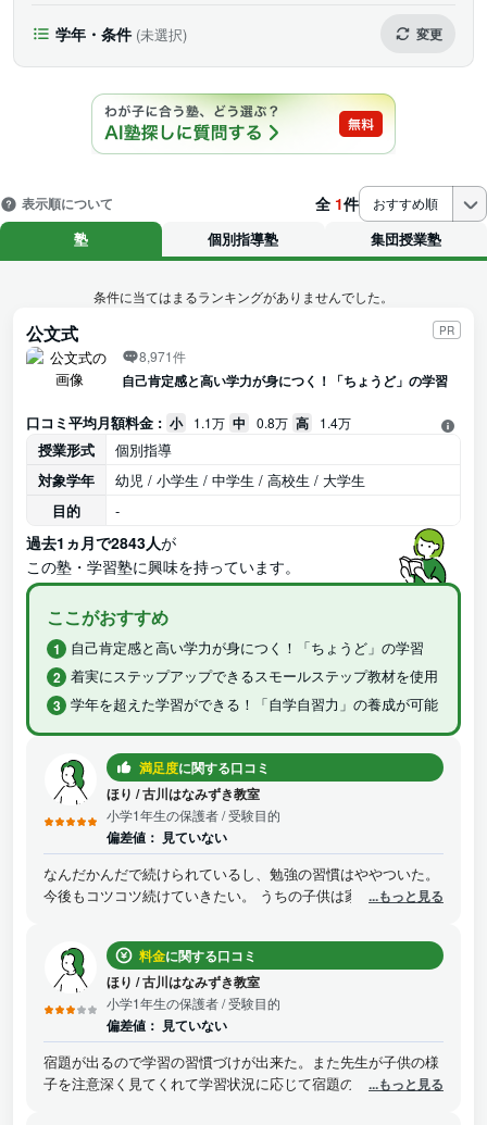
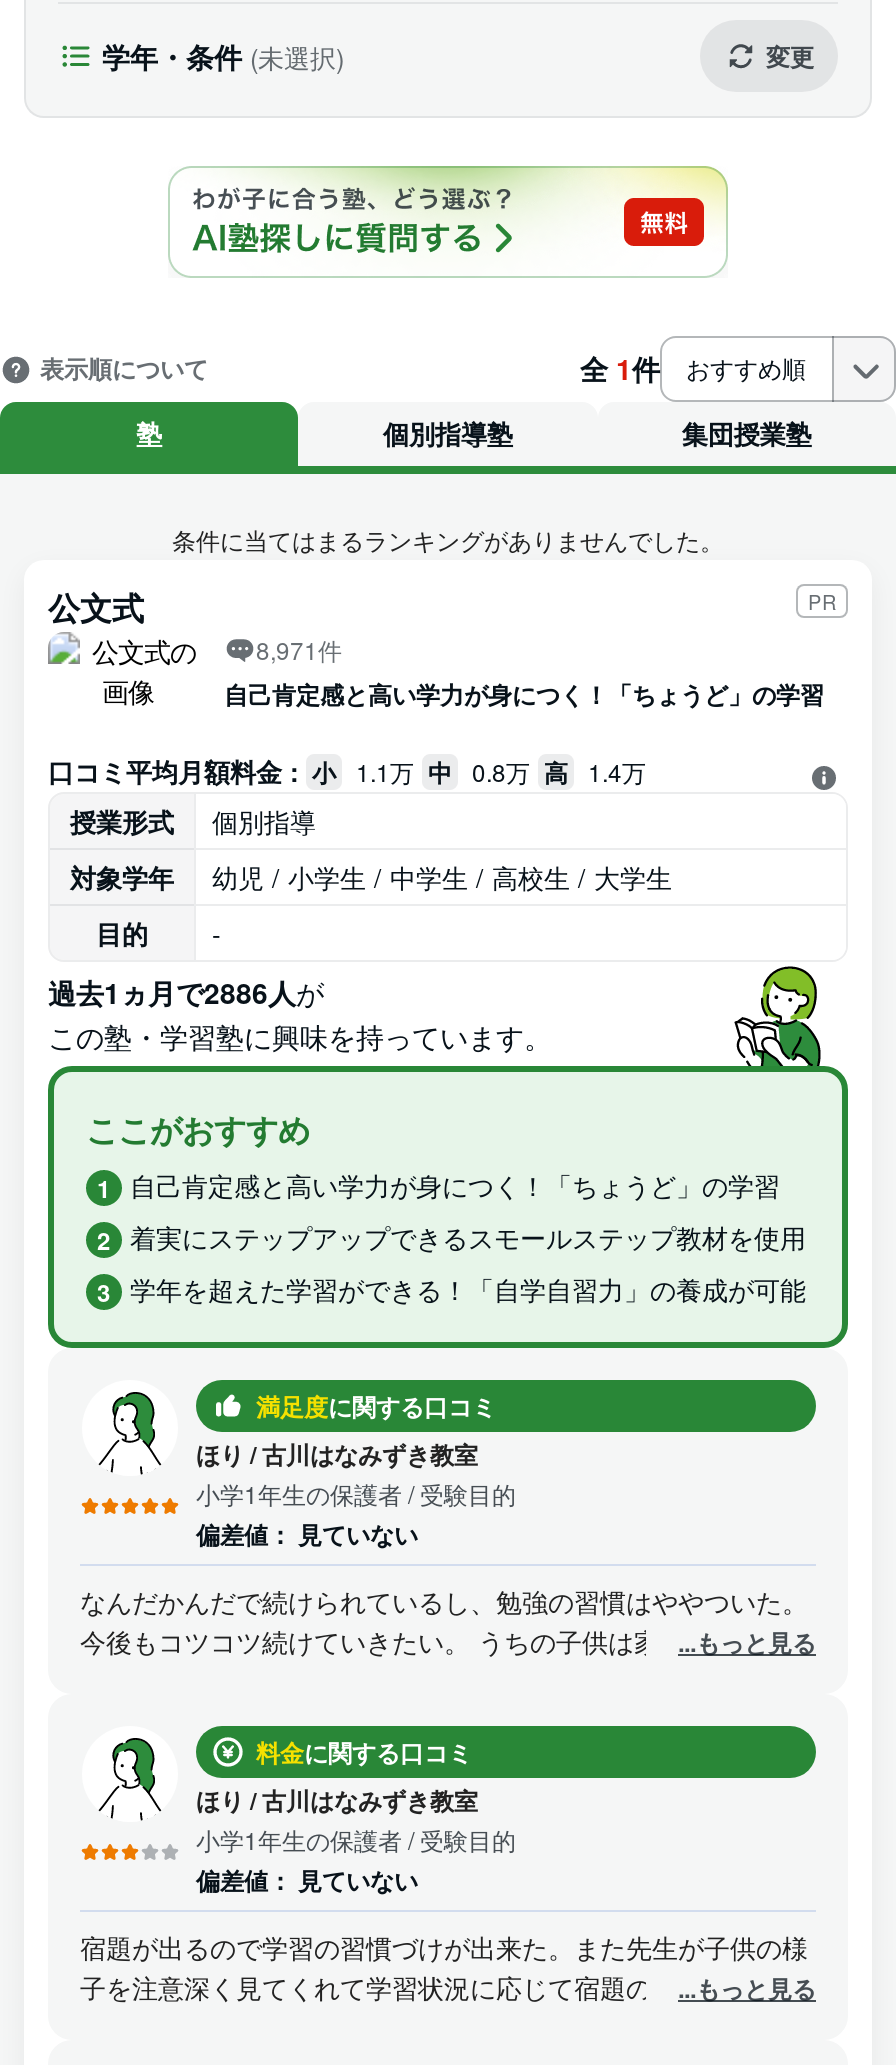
[26,532,176,553] 過去1ヵ月で2843人が -> [48,972,324,1012] 過去1ヵ月で2886人が

